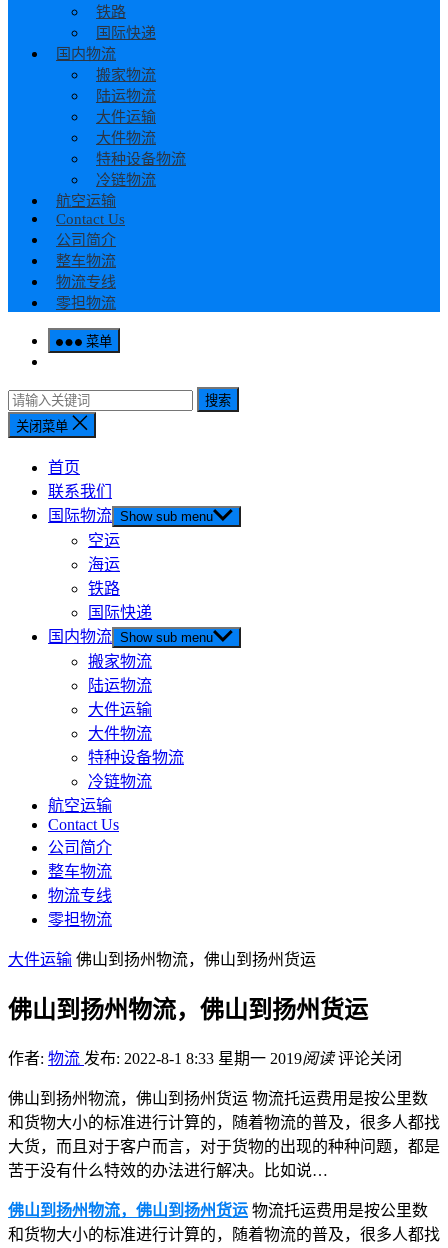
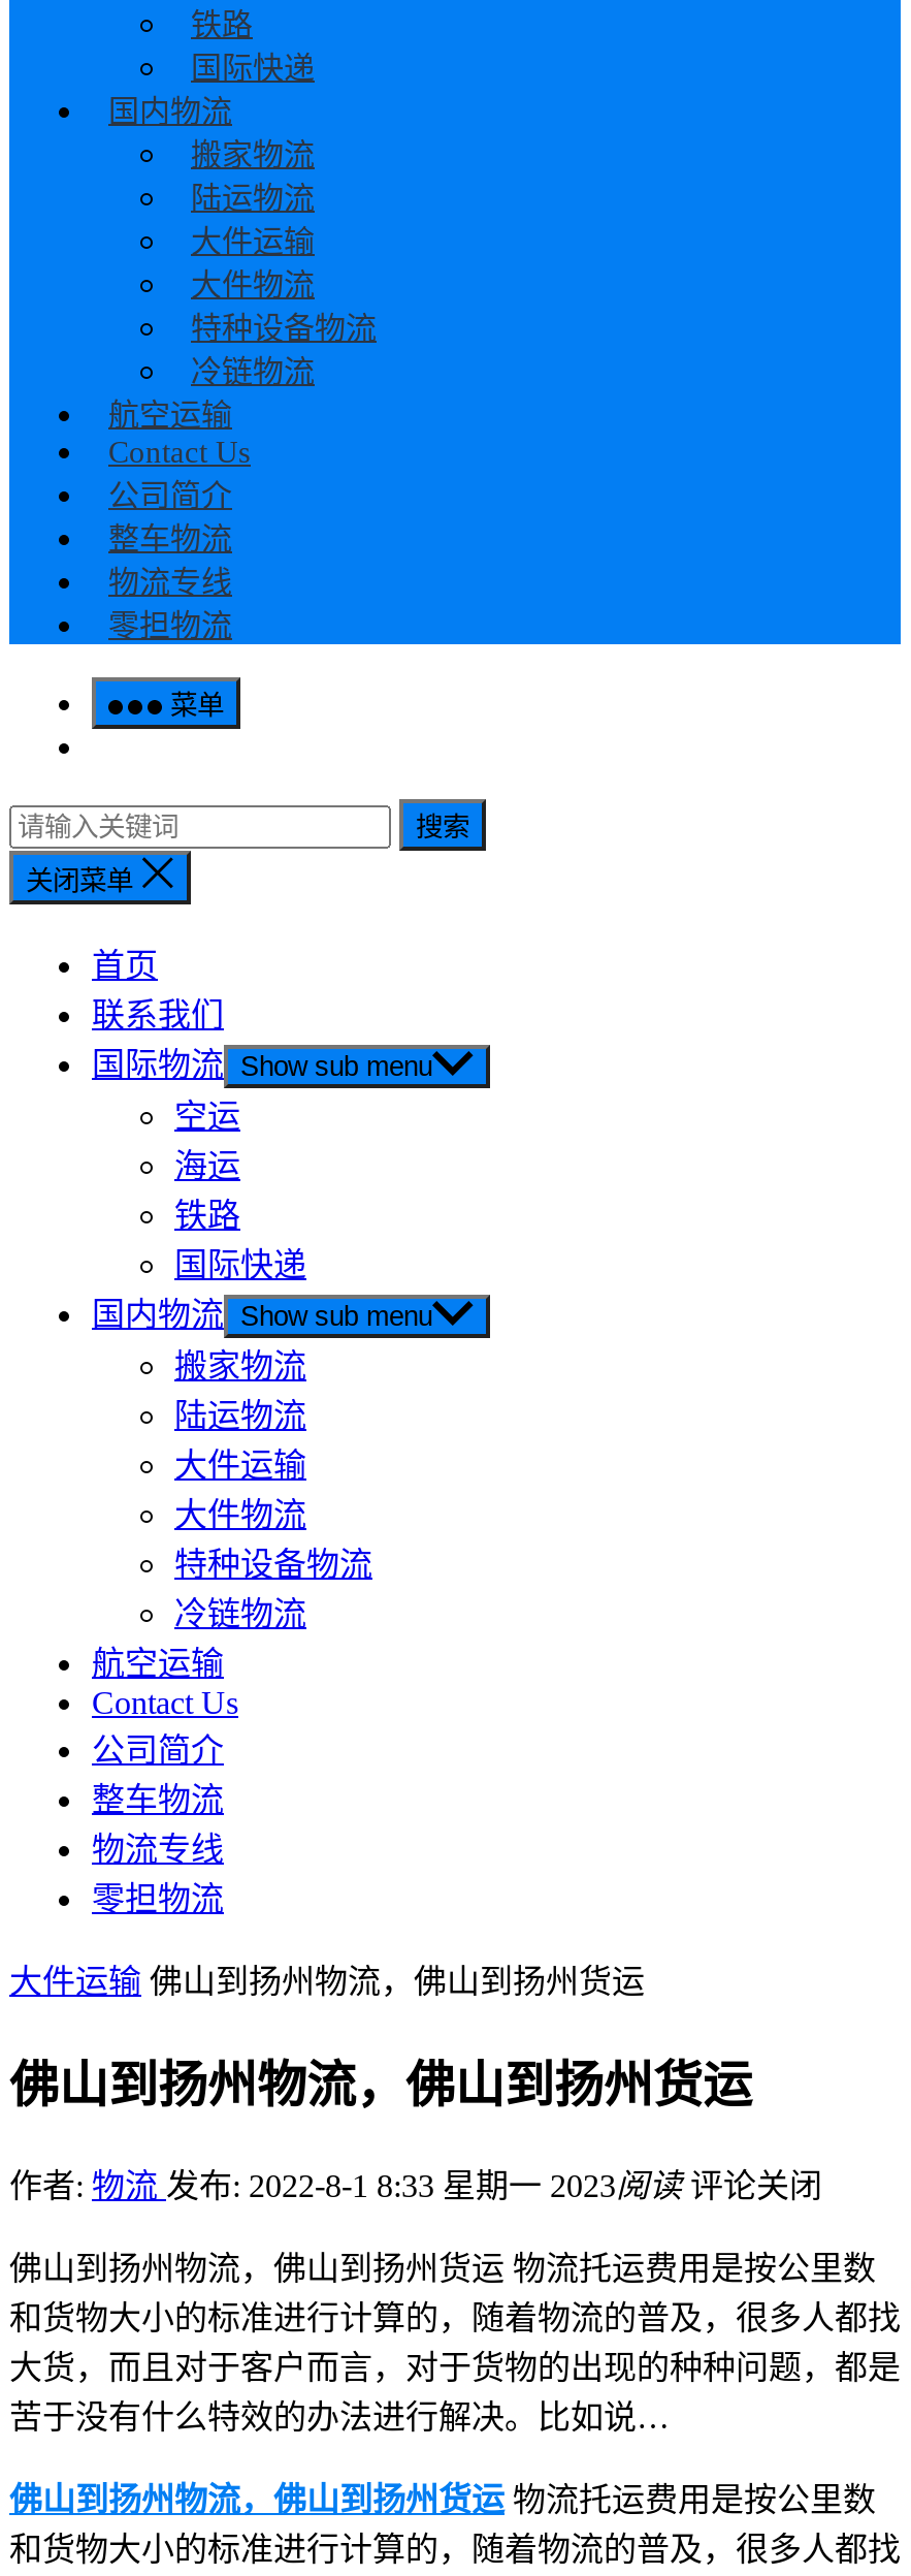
[8,1050,402,1067] 作者:物流发布: 2022-8-1 8:33 星期一2019阅读 评论关闭 -> [9,2168,822,2203] 作者:物流发布: 2022-8-1 8:33 星期一2023阅读 评论关闭

